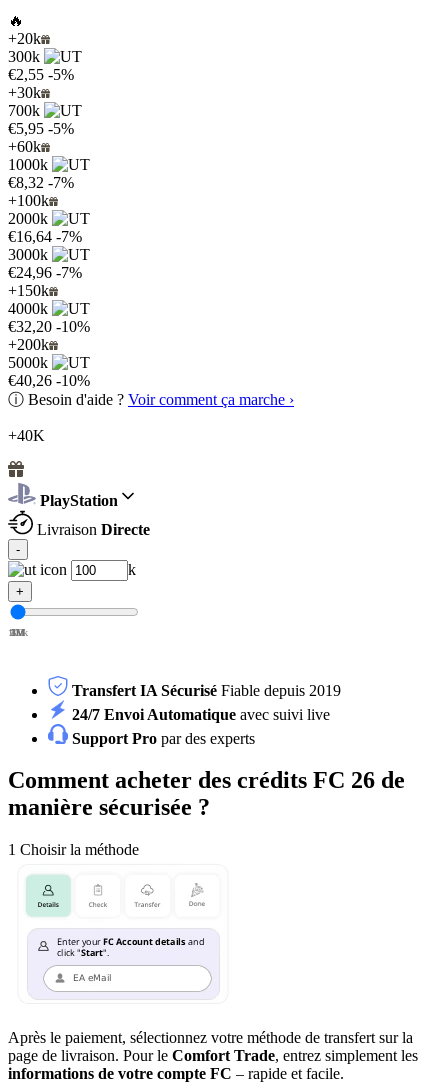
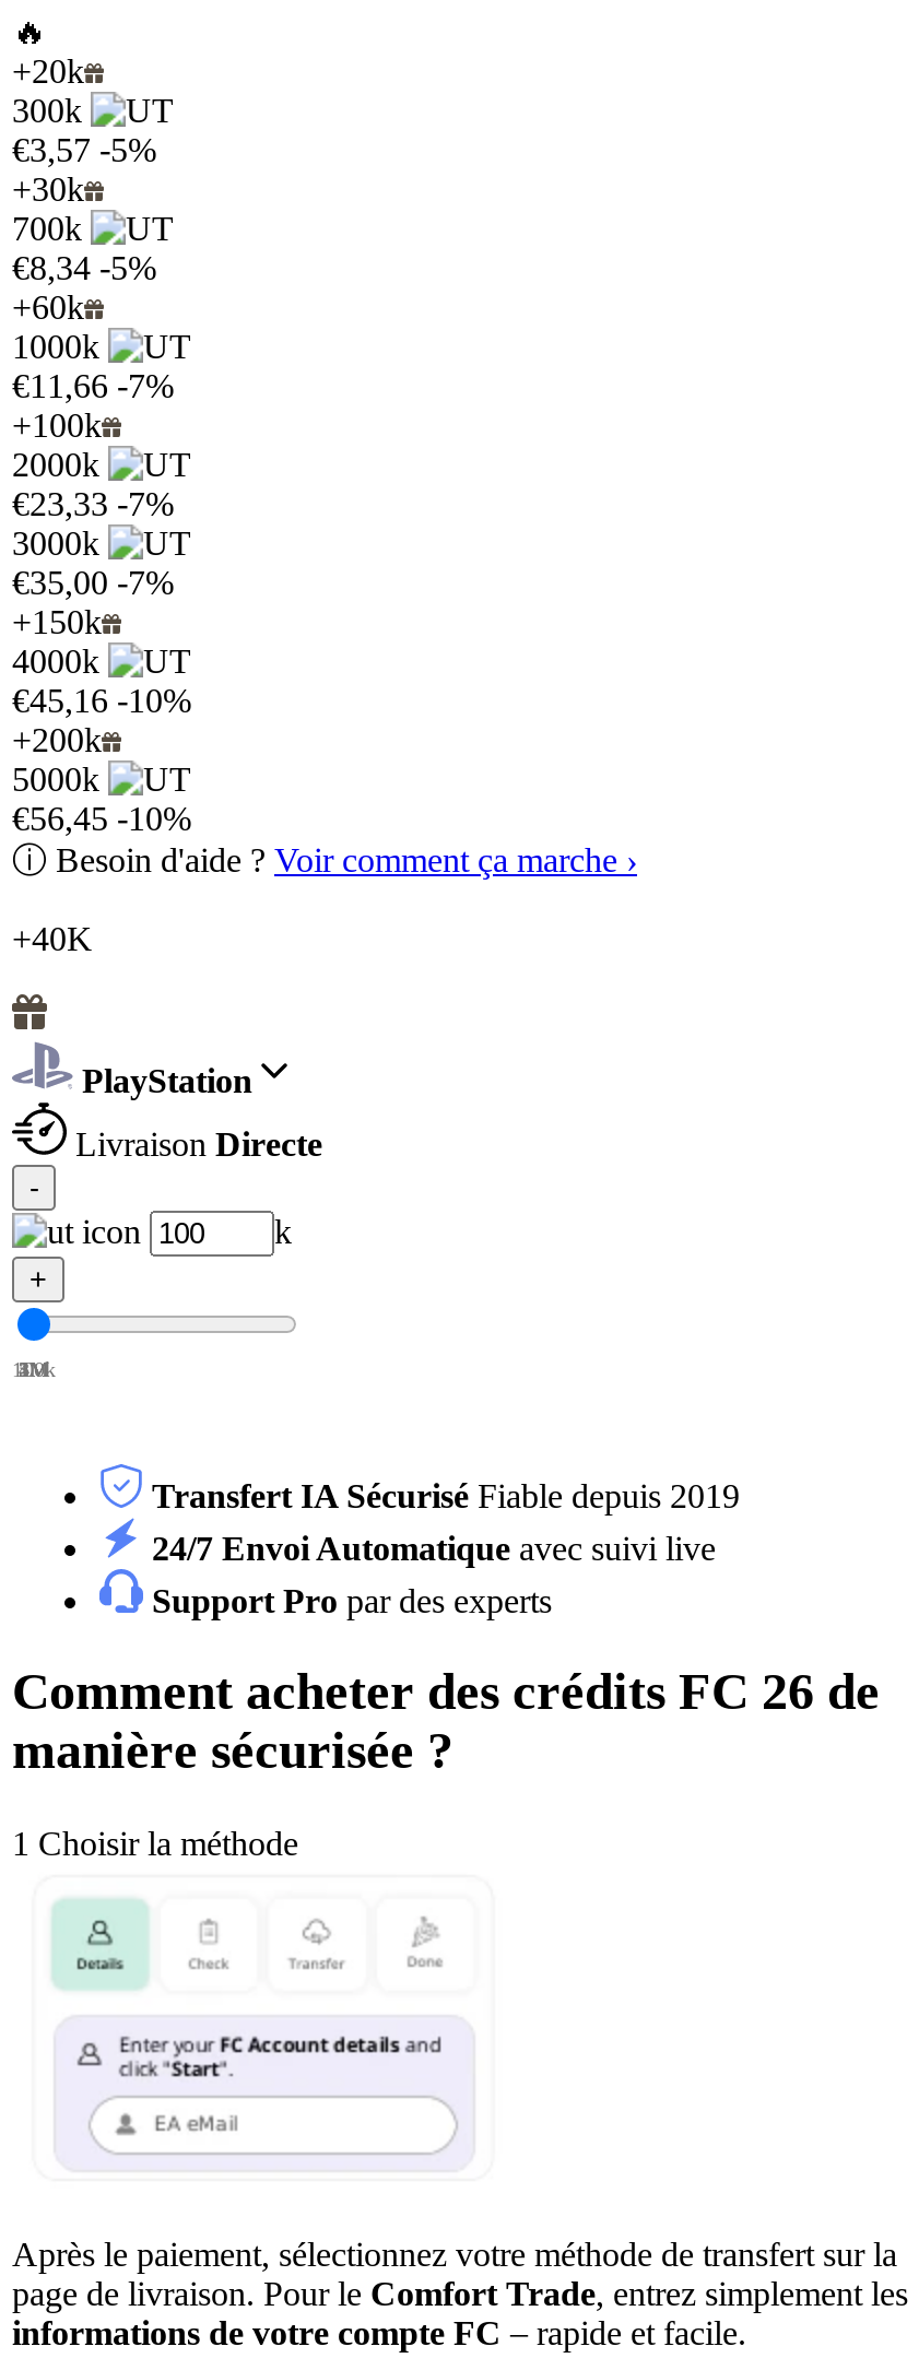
[8,65,74,82] €2,55 -5% -> [12,130,156,167] €3,57 -5%
[8,119,74,136] €5,95 -5% -> [12,248,156,285] €8,34 -5%
[8,173,74,190] €8,32 -7% -> [12,366,174,403] €11,66 -7%
[8,227,82,244] €16,64 -7% -> [12,484,174,521] €23,33 -7%
[8,263,82,280] €24,96 -7% -> [12,563,174,600] €35,00 -7%
[8,317,90,334] €32,20 -10% -> [12,681,191,718] €45,16 -10%
[8,371,90,388] €40,26 -10% -> [12,799,191,836] €56,45 -10%

